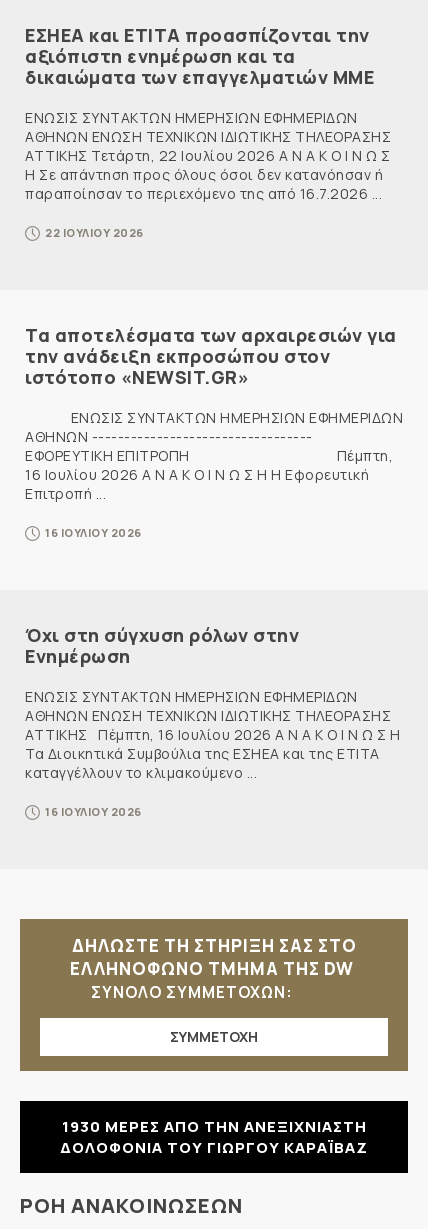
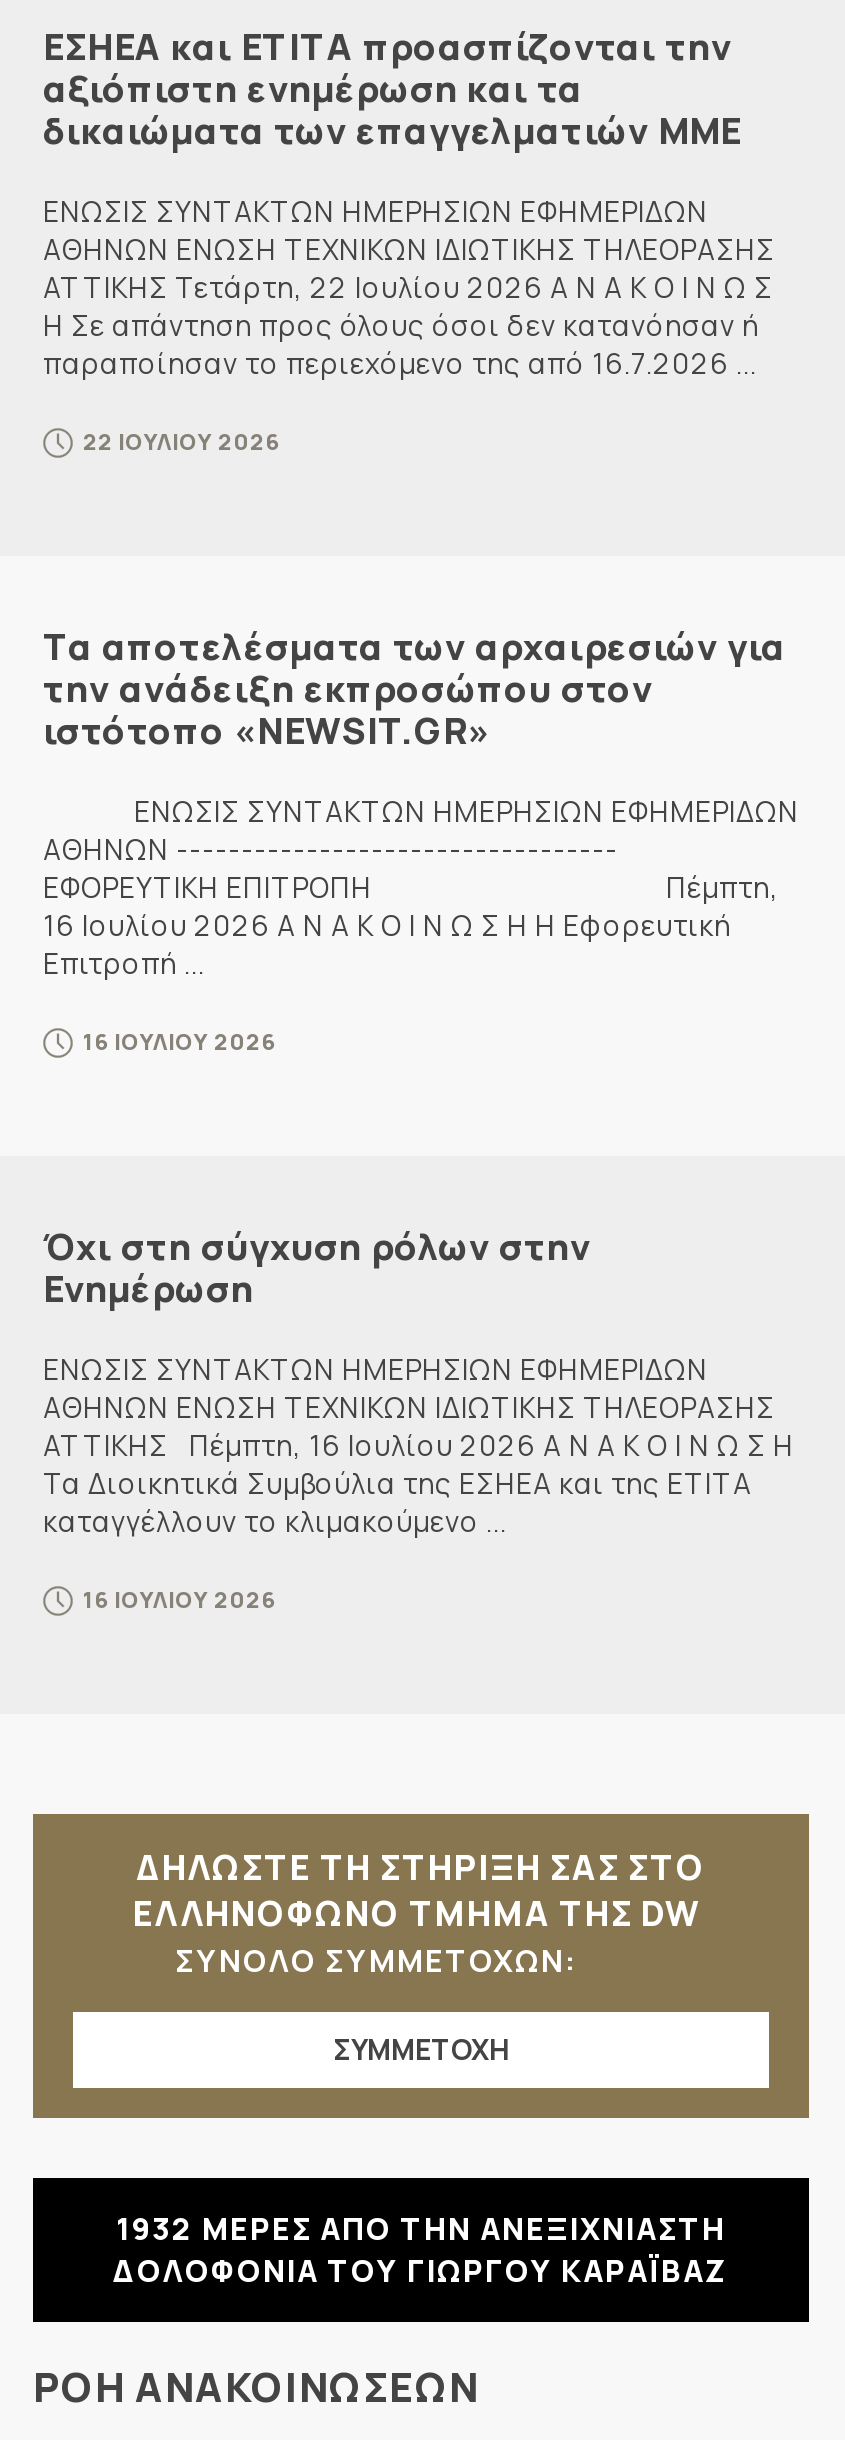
[61,1115,366,1136] 1930 ΜΕΡΕΣ ΑΠΟ ΤΗΝ ΑΝΕΞΙΧΝΙΑΣΤΗ -> [116,2207,726,2249] 1932 ΜΕΡΕΣ ΑΠΟ ΤΗΝ ΑΝΕΞΙΧΝΙΑΣΤΗ

